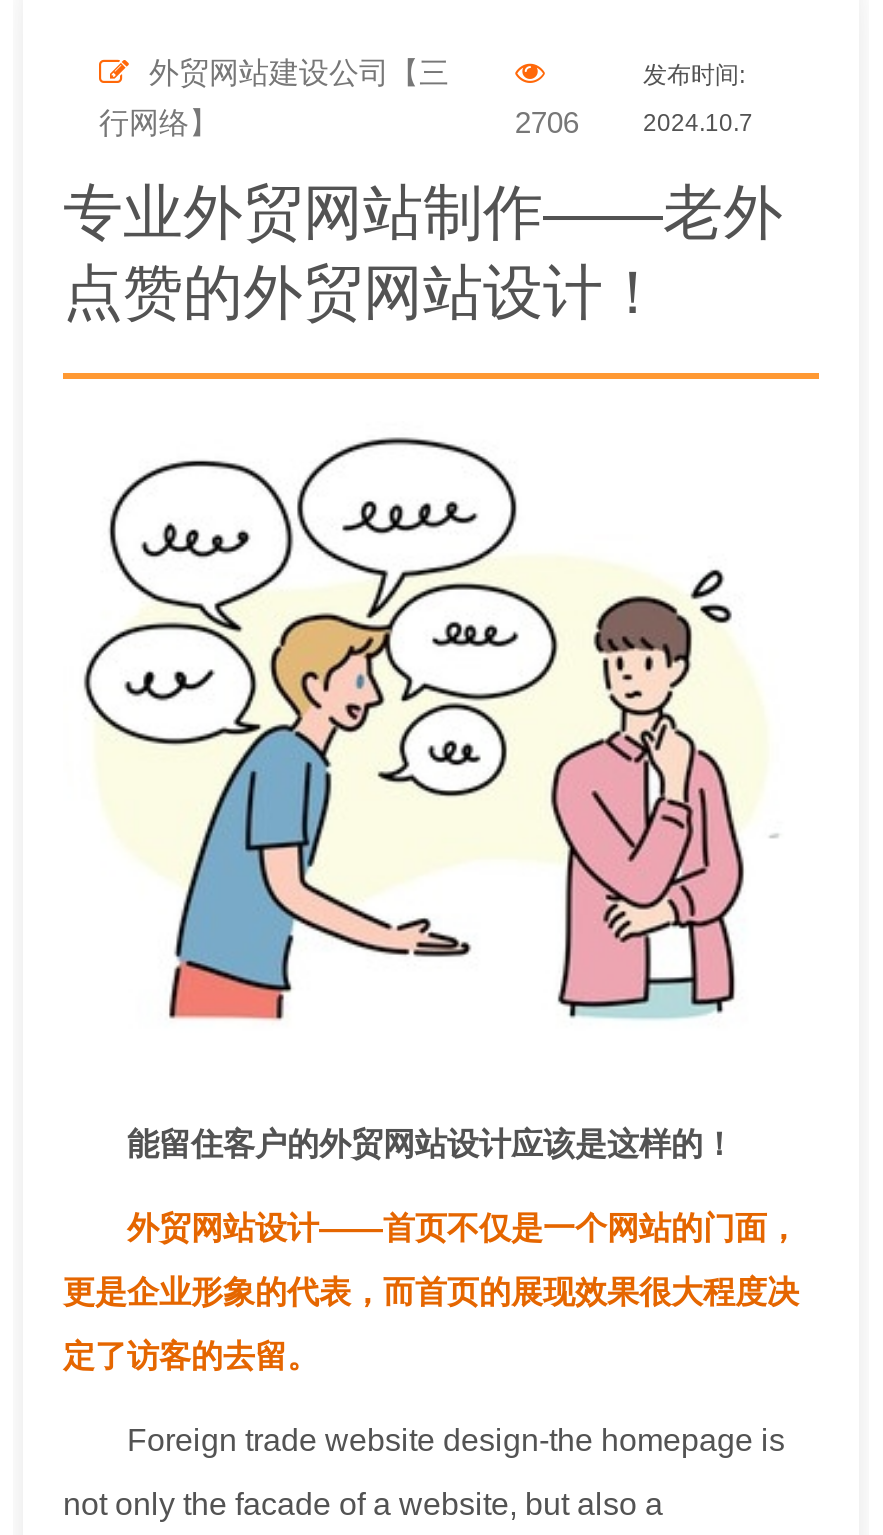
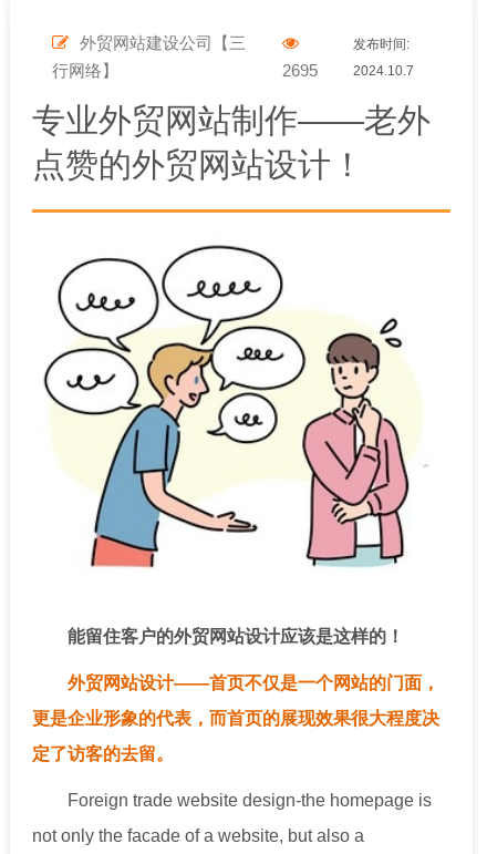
[515,106,579,140] 2706 -> [282,61,318,80] 2695

